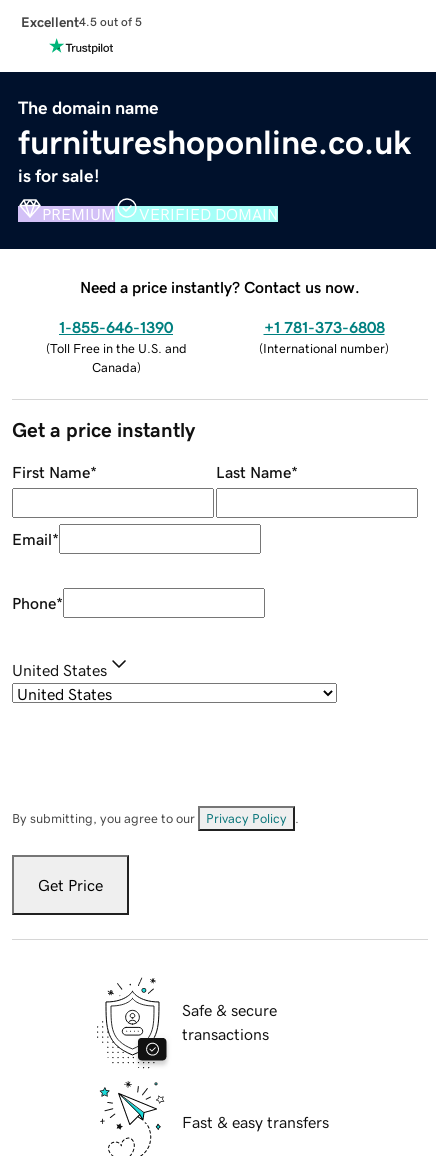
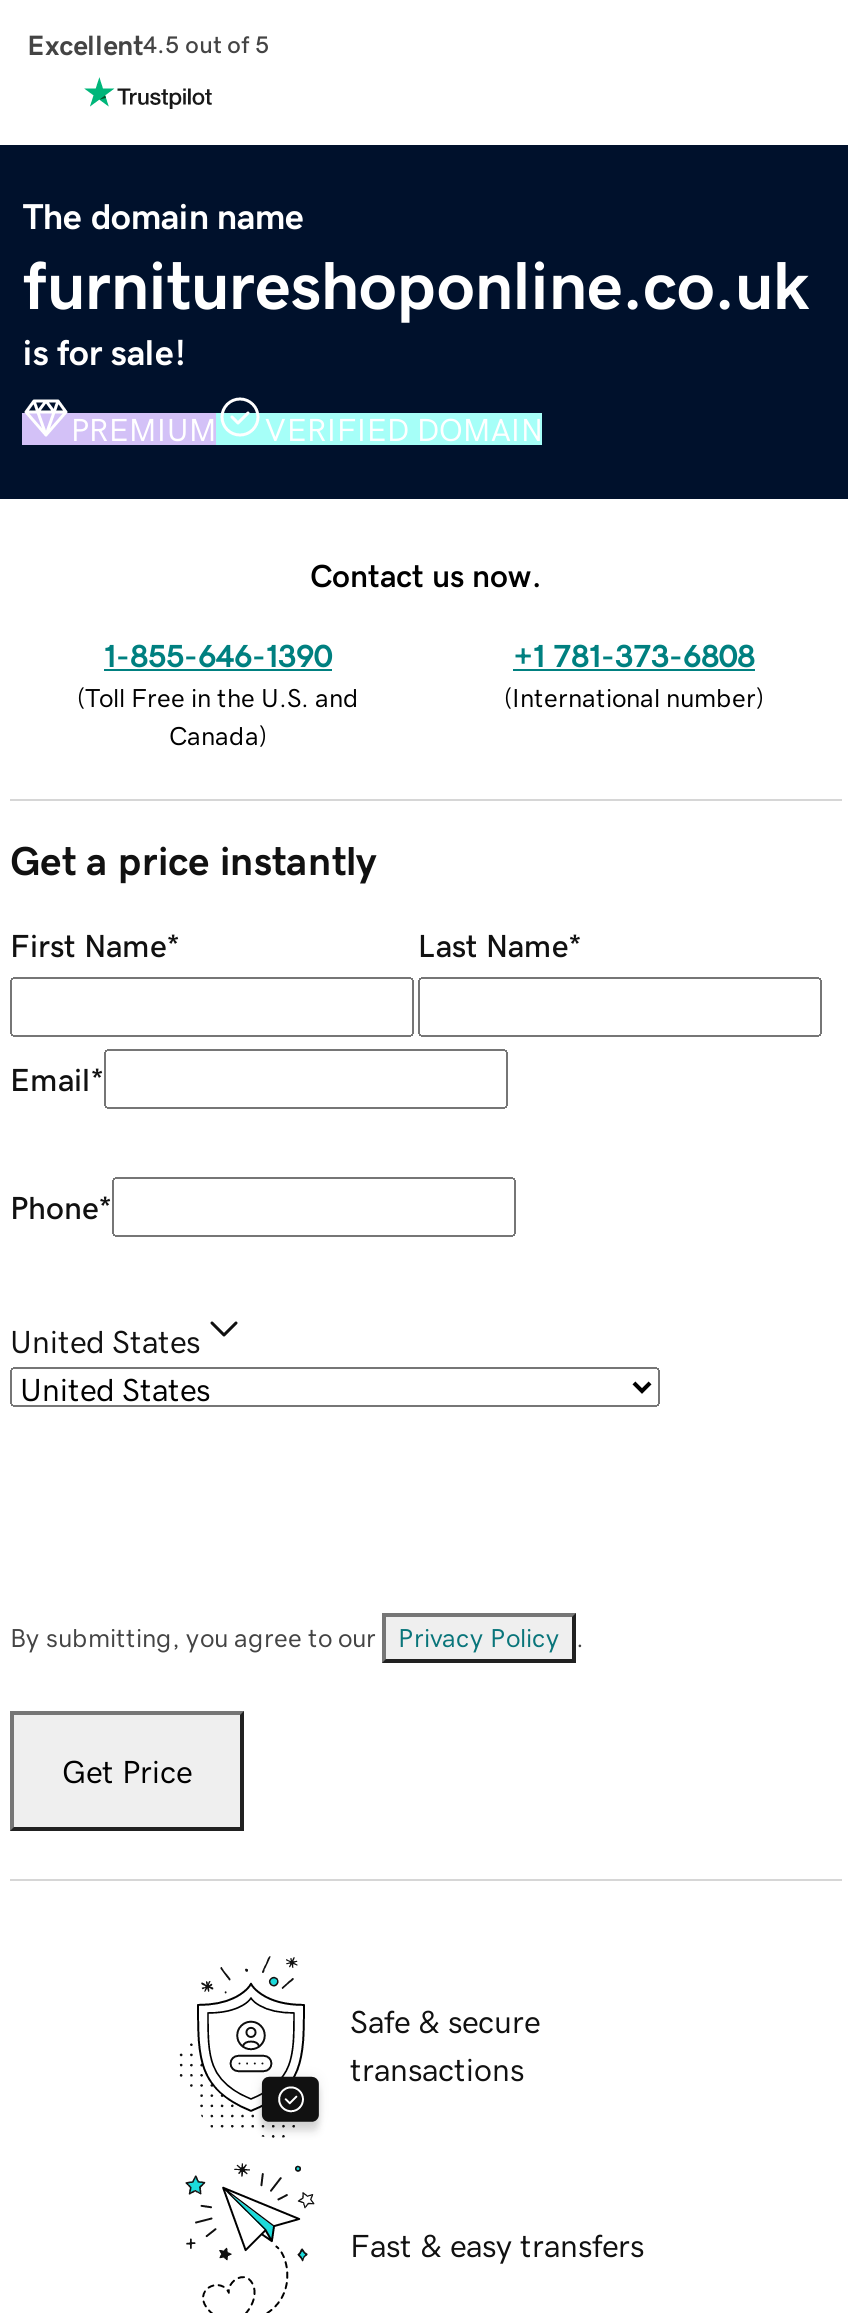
[80,279,360,295] Need a price instantly? Contact us now. -> [310,558,542,590] Contact us now.

